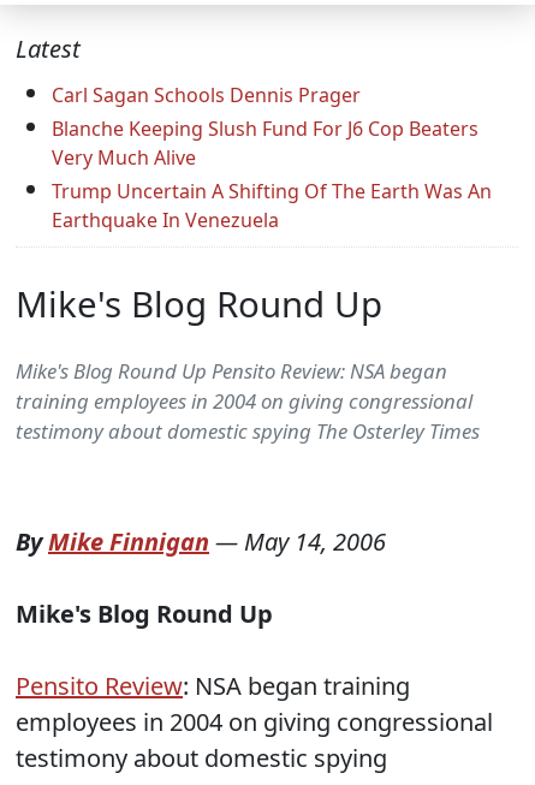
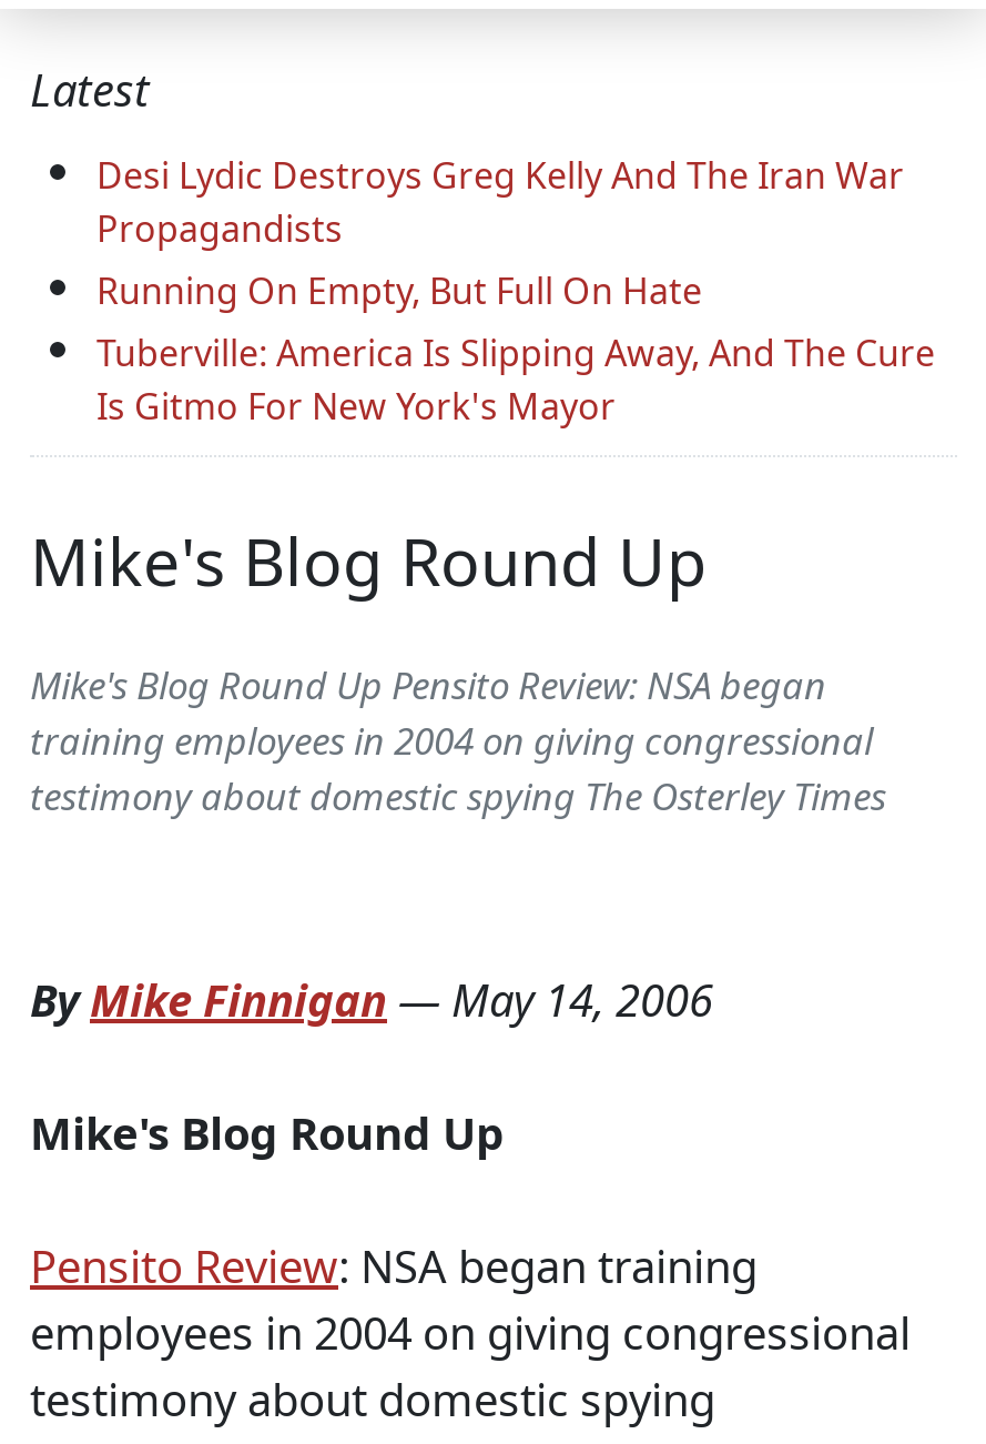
[52,82,492,234] Carl Sagan Schools Dennis Prager | Blanche Keeping Slush Fund For J6 Cop Beaters | Very Much Alive | Trump Uncertain A Shifting Of The Earth Was An | Earthquake In Venezuela -> [96,152,935,432] Desi Lydic Destroys Greg Kelly And The Iran War | Propagandists | Running On Empty, But Full On Hate | Tuberville: America Is Slipping Away, And The Cure | Is Gitmo For New York's Mayor

